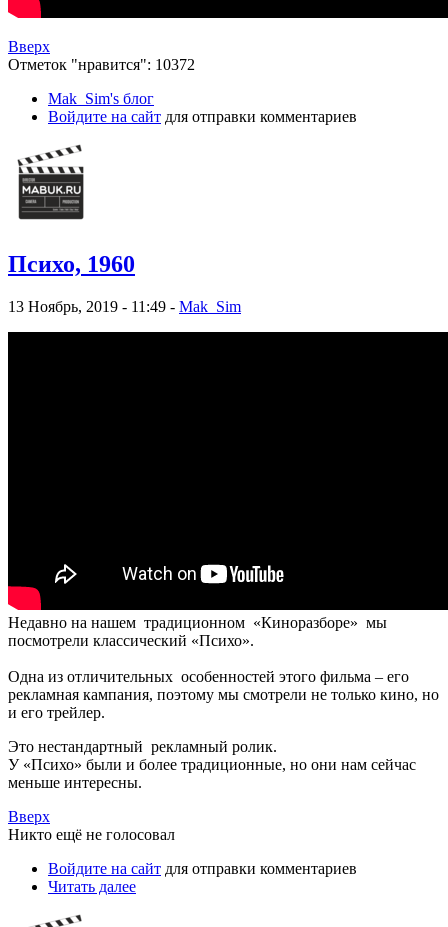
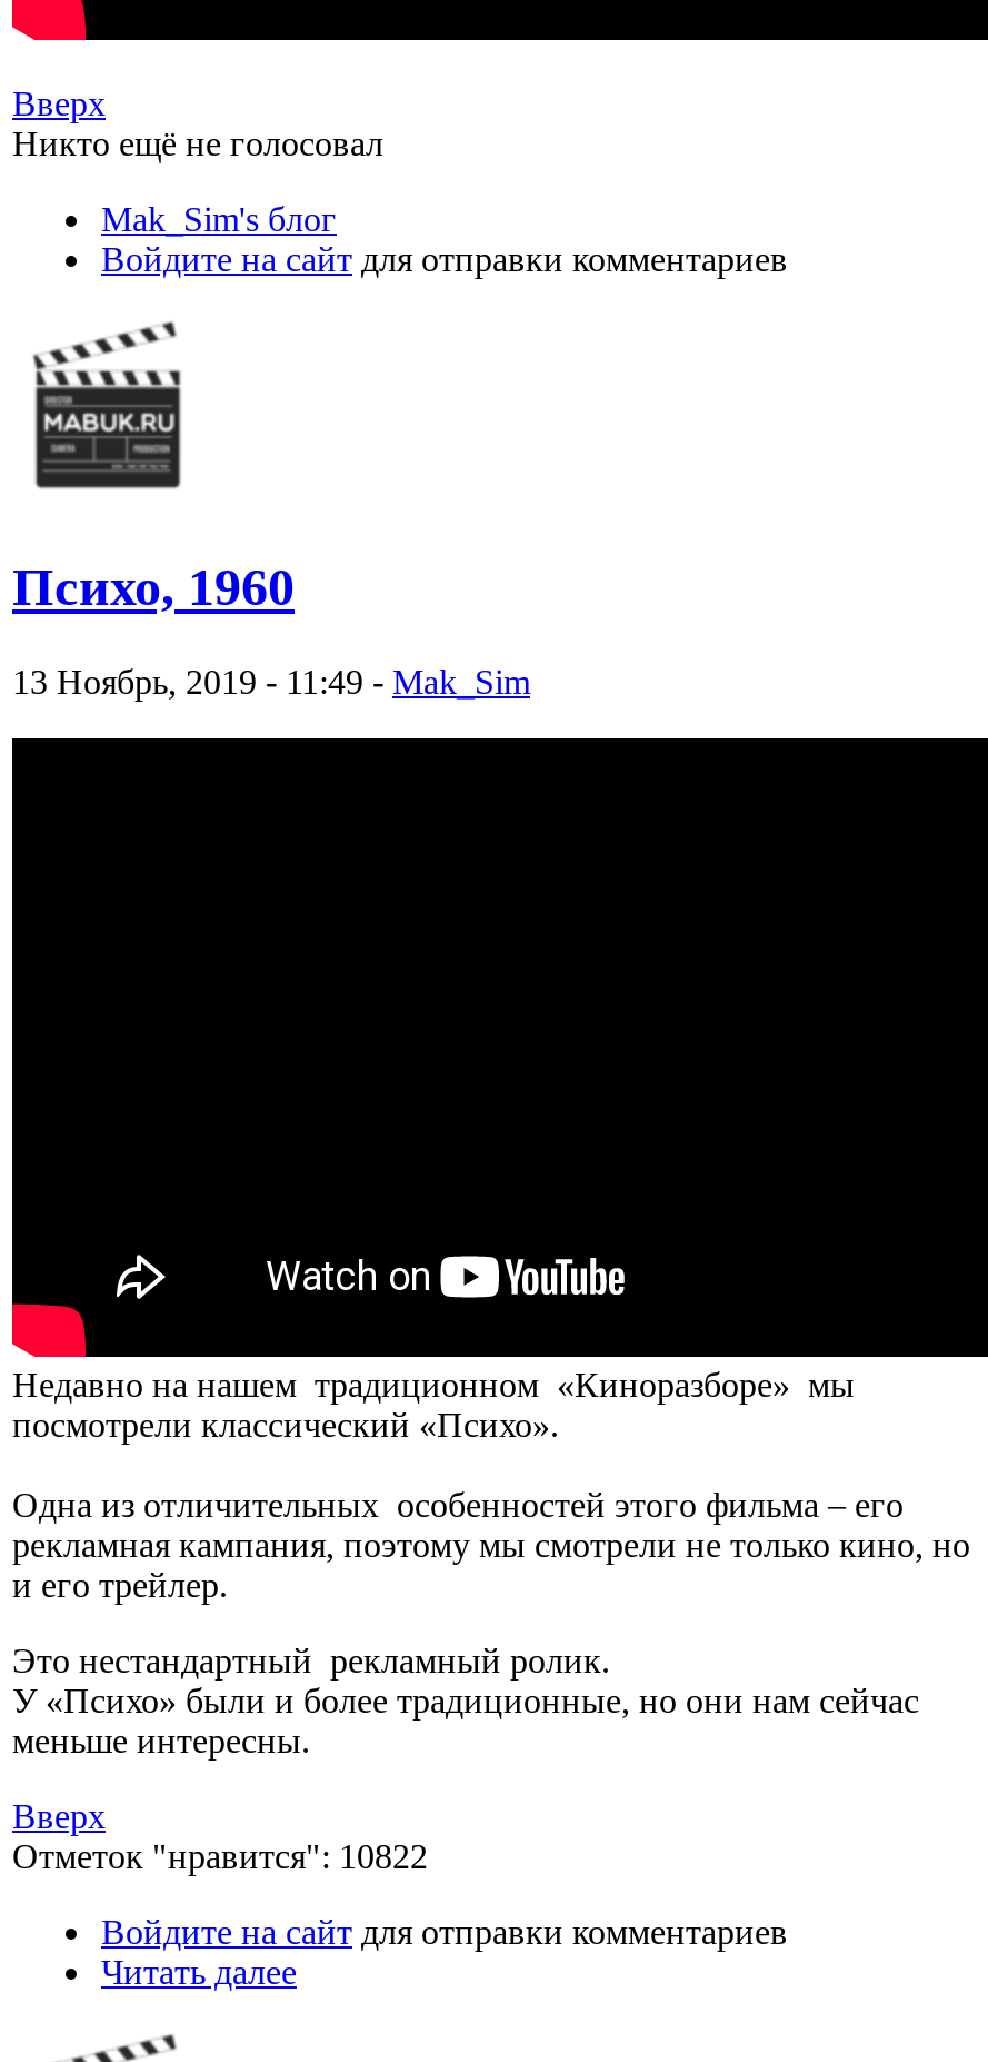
[8,56,195,73] Отметок "нравится": 10372 -> none
moved [8,826,175,843] -> [12,126,383,163]: Никто ещё не голосовал
none -> [12,1838,428,1876] Отметок "нравится": 10822

